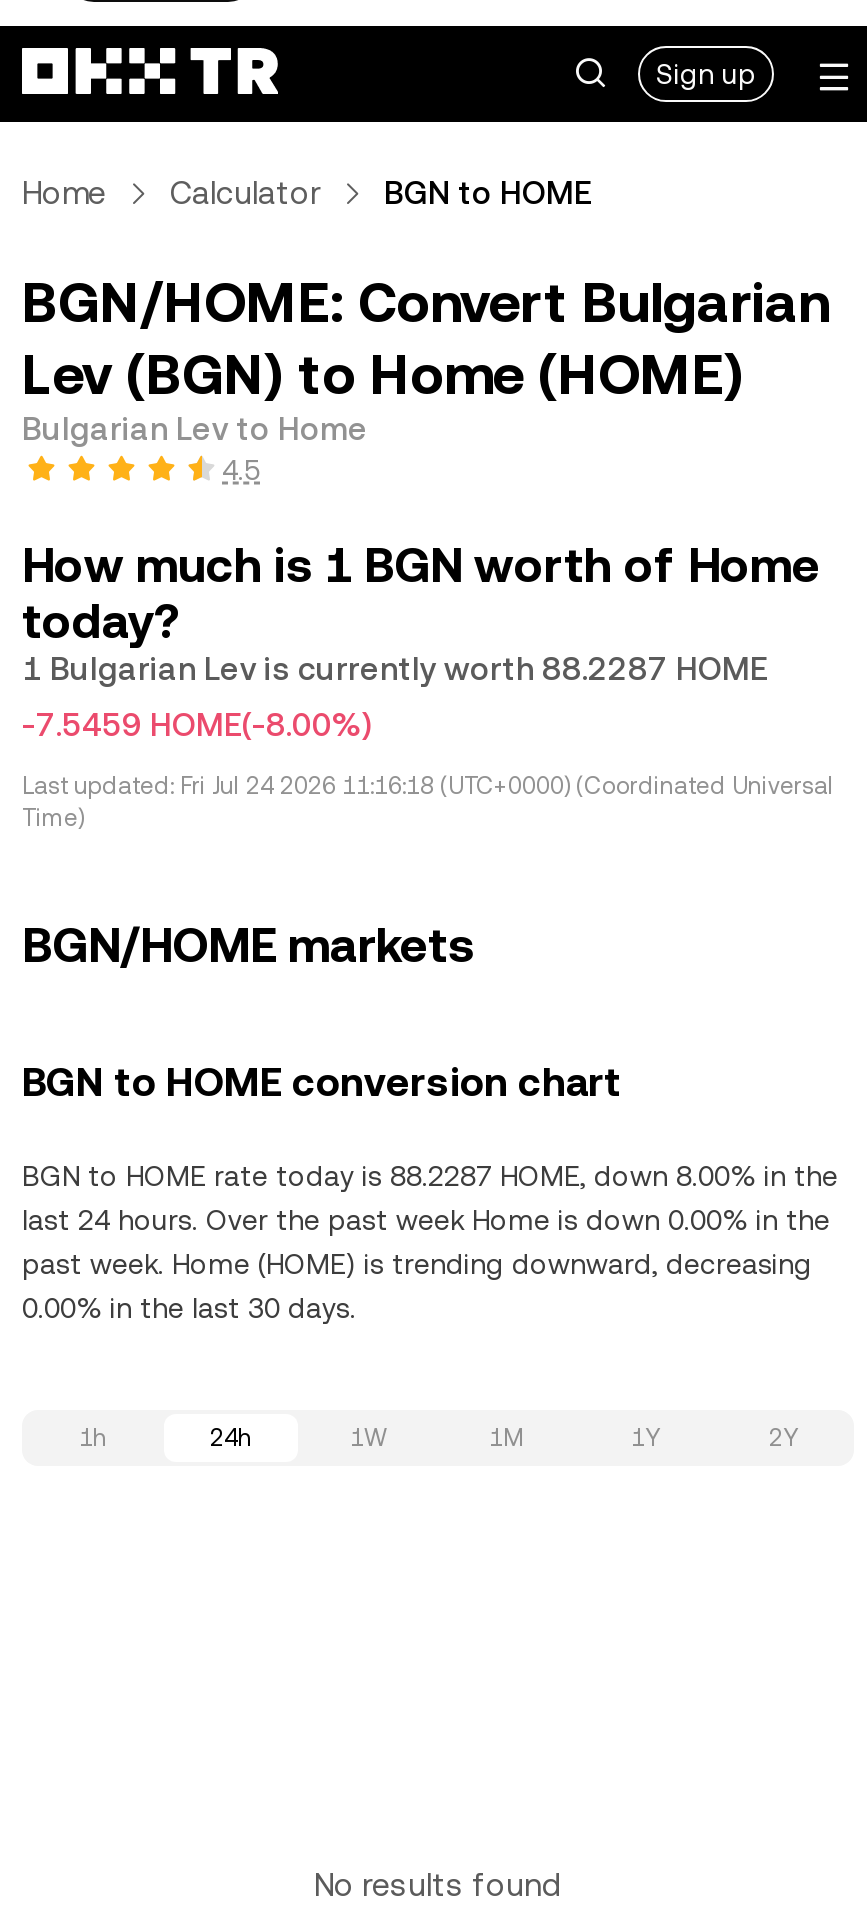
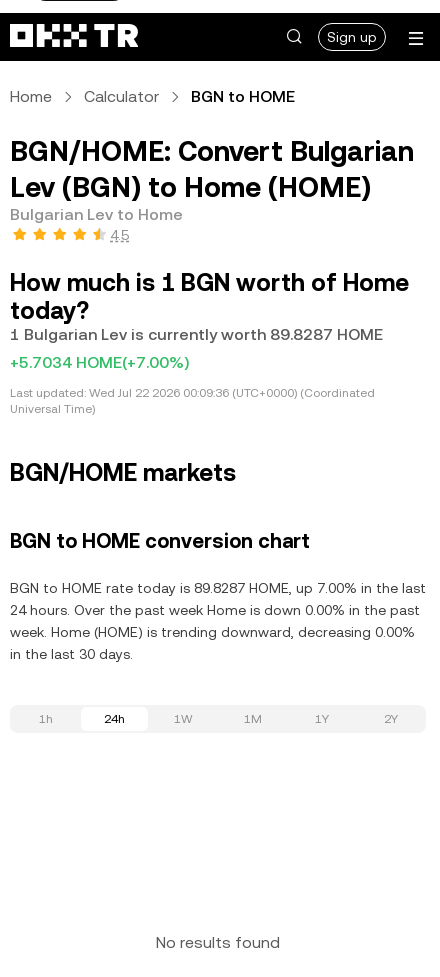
[22,650,768,688] 1 Bulgarian Lev is currently worth 88.2287 HOME -> [10,325,383,344] 1 Bulgarian Lev is currently worth 89.8287 HOME
[22,706,372,744] -7.5459 HOME(-8.00%) -> [10,353,189,372] +5.7034 HOME(+7.00%)
[22,772,834,832] Last updated: Fri Jul 24 2026 11:16:18 (UTC+0000) (Coordinated Universal | Time) -> [10,386,375,416] Last updated: Wed Jul 22 2026 00:09:36 (UTC+0000) (Coordinated | Universal Time)
[22,1160,838,1324] BGN to HOME rate today is 88.2287 HOME, down 8.00% in the | last 24 hours. Over the past week Home is down 0.00% in the | past week. Home (HOME) is trending downward, decreasing | 0.00% in the last 30 days. -> [10,580,426,662] BGN to HOME rate today is 89.8287 HOME, up 7.00% in the last | 24 hours. Over the past week Home is down 0.00% in the past | week. Home (HOME) is trending downward, decreasing 0.00% | in the last 30 days.

